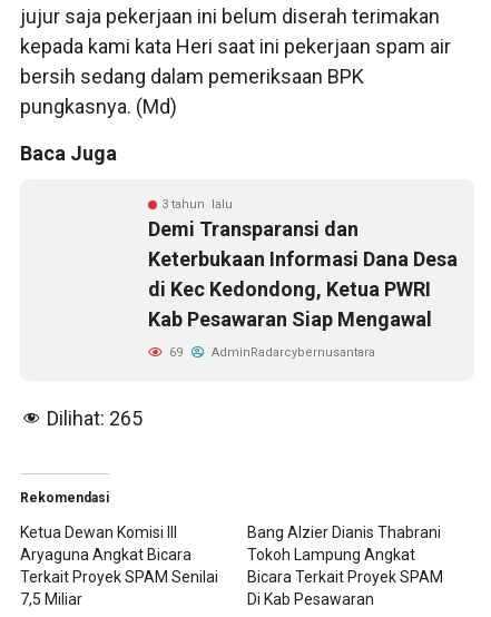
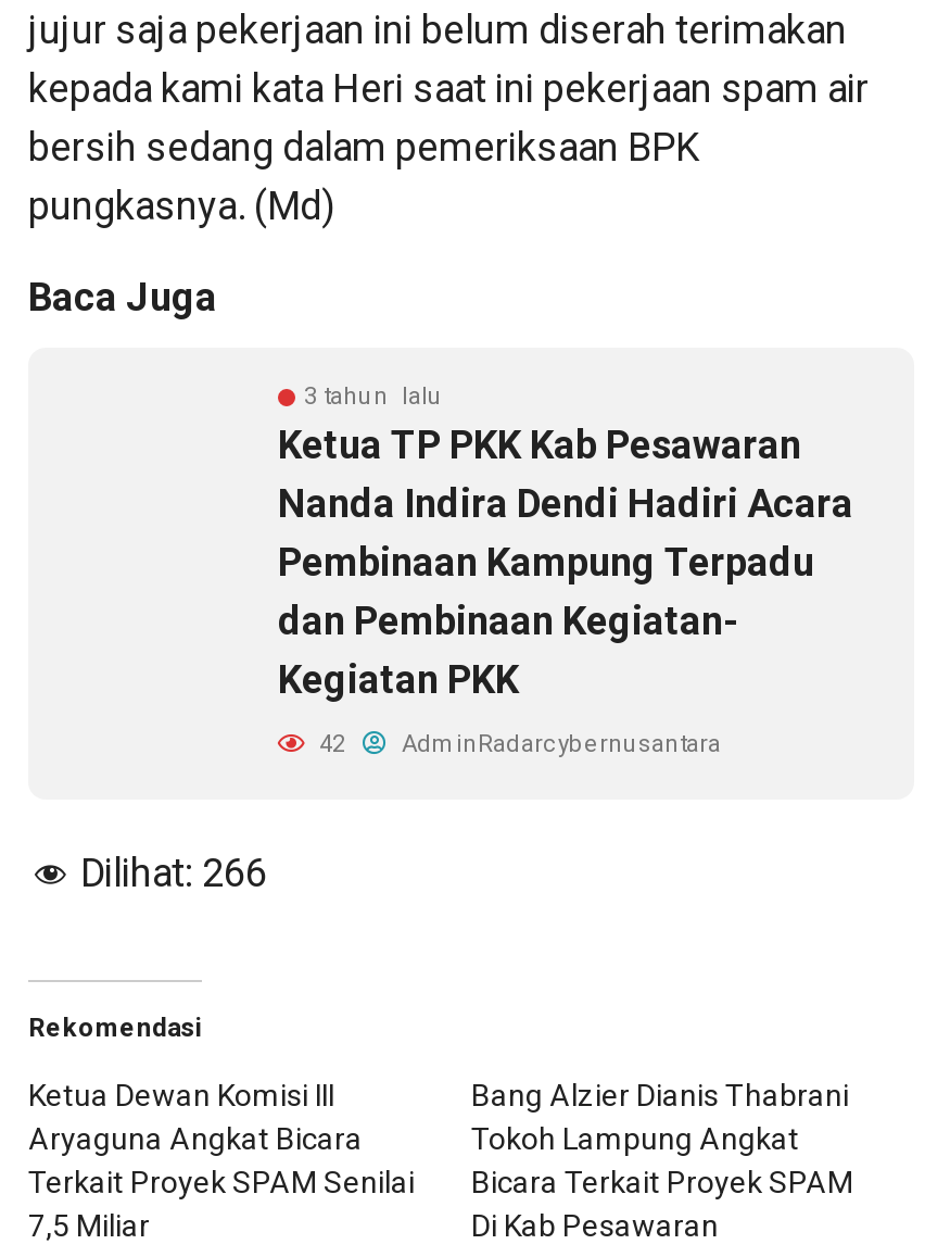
[148,217,458,330] Demi Transparansi dan | Keterbukaan Informasi Dana Desa | di Kec Kedondong, Ketua PWRI | Kab Pesawaran Siap Mengawal -> [278,423,853,703] Ketua TP PKK Kab Pesawaran | Nanda Indira Dendi Hadiri Acara | Pembinaan Kampung Terpadu | dan Pembinaan Kegiatan- | Kegiatan PKK
[166,345,375,359] 69 AdminRadarcybernusantara -> [313,731,721,760] 42 AdminRadarcybernusantara
[47,406,143,429] Dilihat: 265 -> [80,851,267,897] Dilihat: 266

